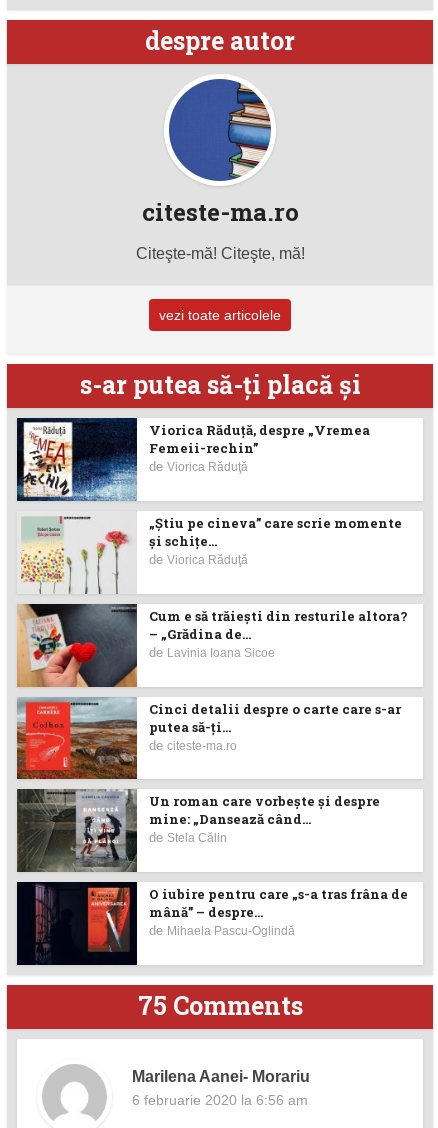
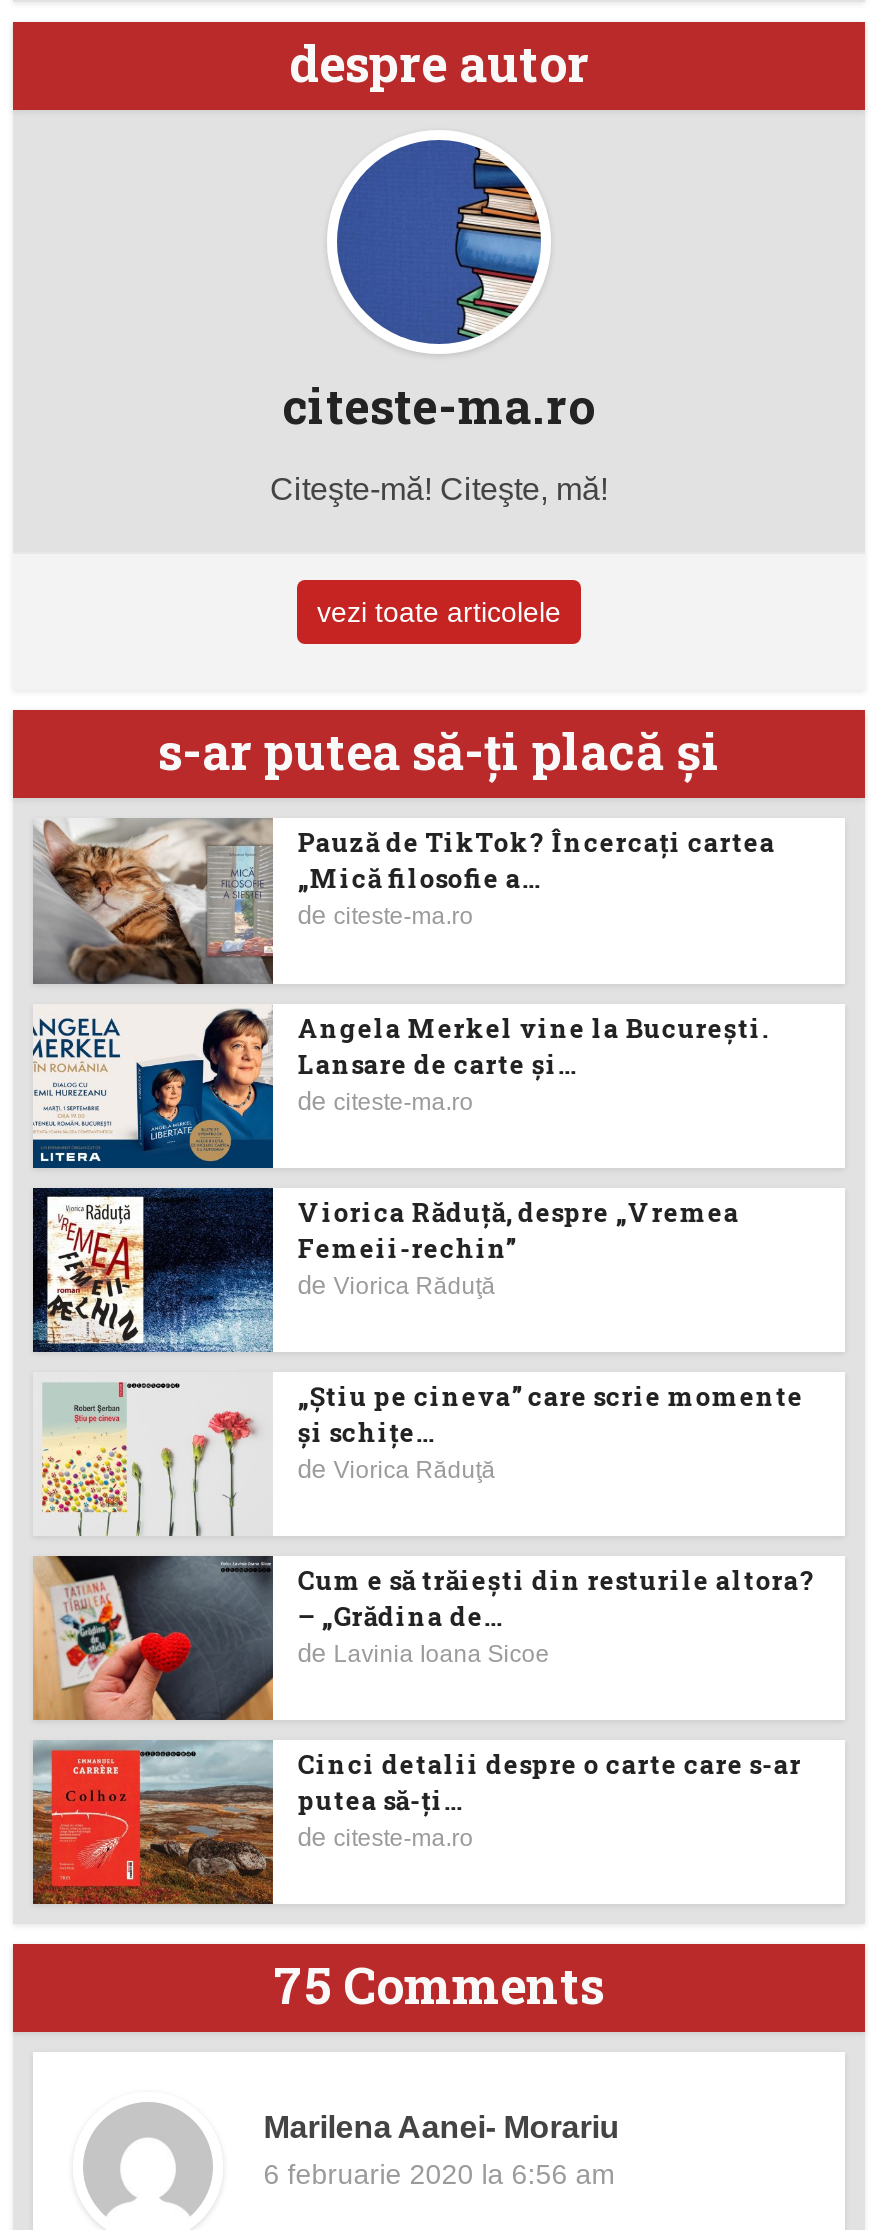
none -> [31,1008,275,1170] [image]
none -> [33,818,775,1115] [image] | Pauză de TikTok? Încercaţi cartea | „Mică filosofie a... | de citeste-ma.ro | Angela Merkel vine la București. | Lansare de carte şi... | de citeste-ma.ro
moved [16,418,408,753] -> [31,1186,815,1852]: [image] | Viorica Răduţă, despre „Vremea | Femeii-rechin” | ... | putea să-ţi... | de citeste-ma.ro
[16,788,408,938] [image] | Un roman care vorbește și despre | mine: „Dansează când... | de Stela Călin | O iubire pentru care „s-a tras frâna de | mână” – despre... | de Mihaela Pascu-Oglindă -> none
[16,881,138,966] [image] -> none

